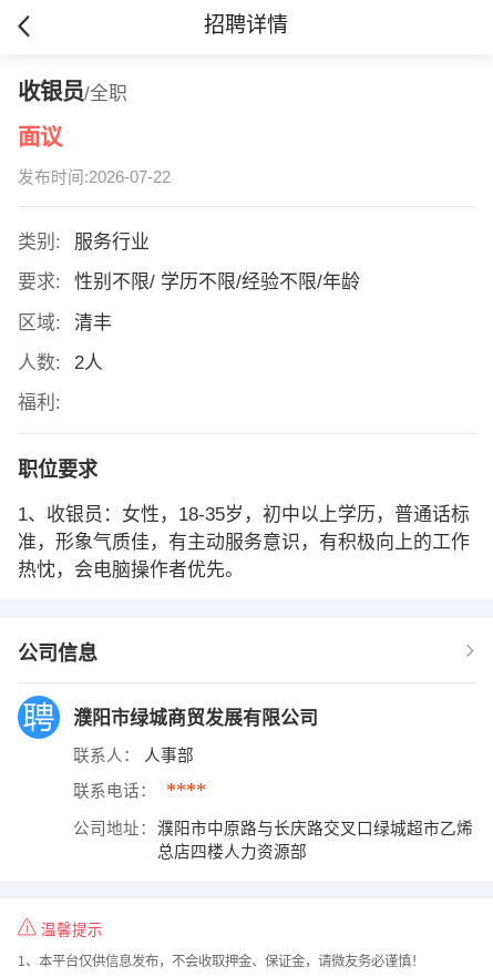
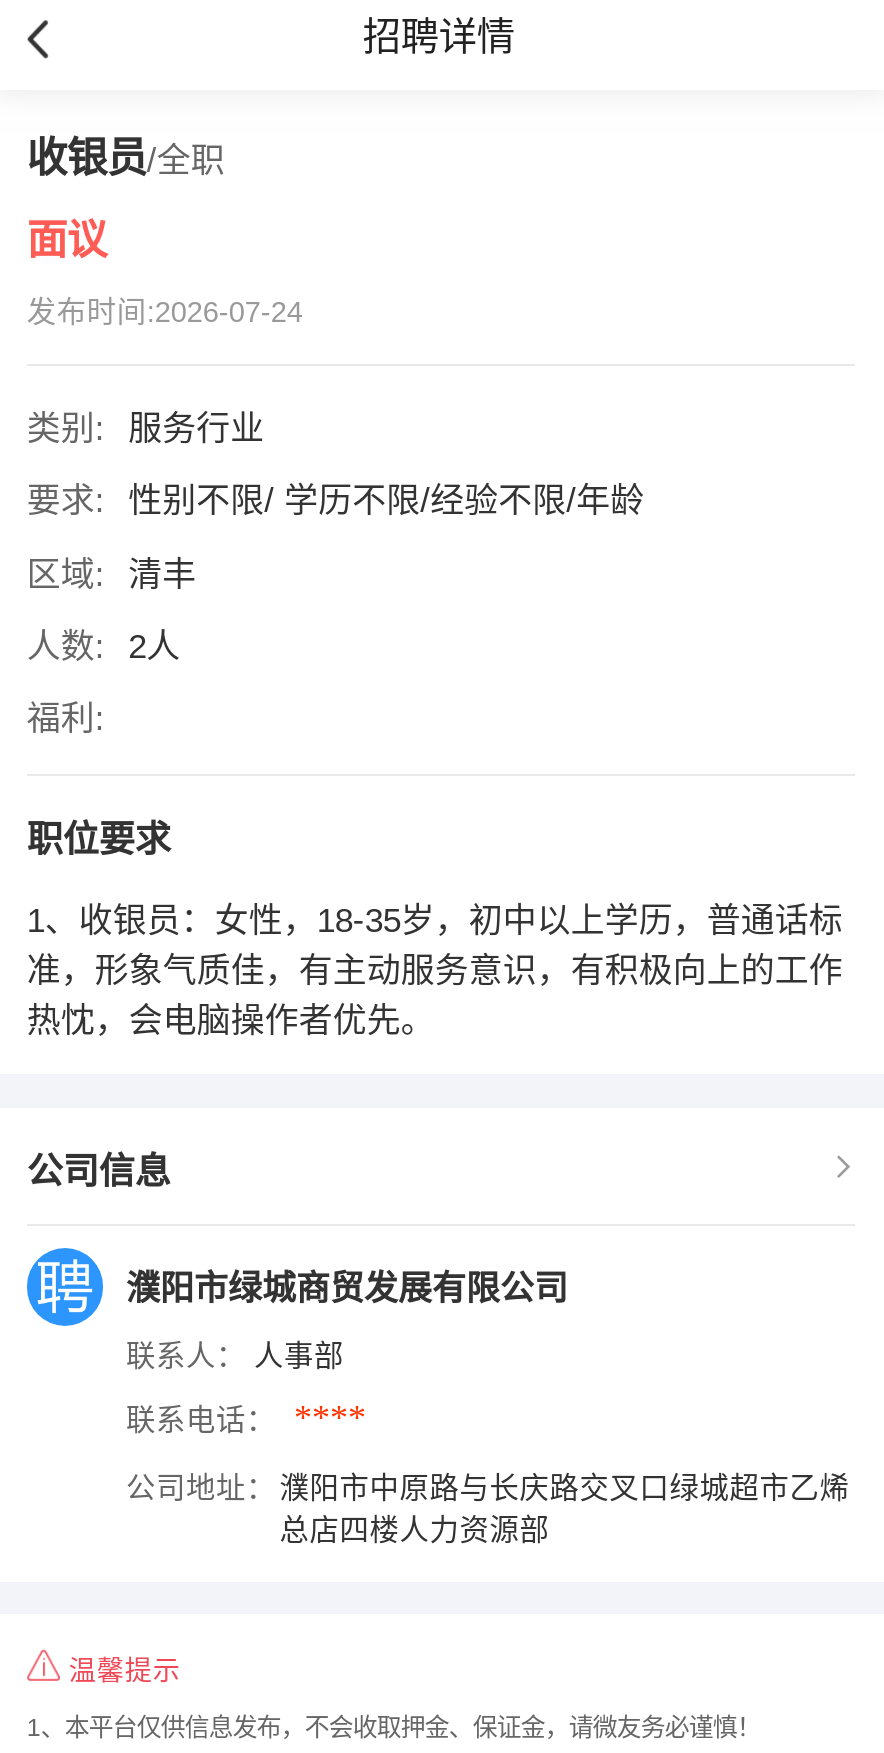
[18,169,171,186] 发布时间:2026-07-22 -> [27,296,303,328] 发布时间:2026-07-24

